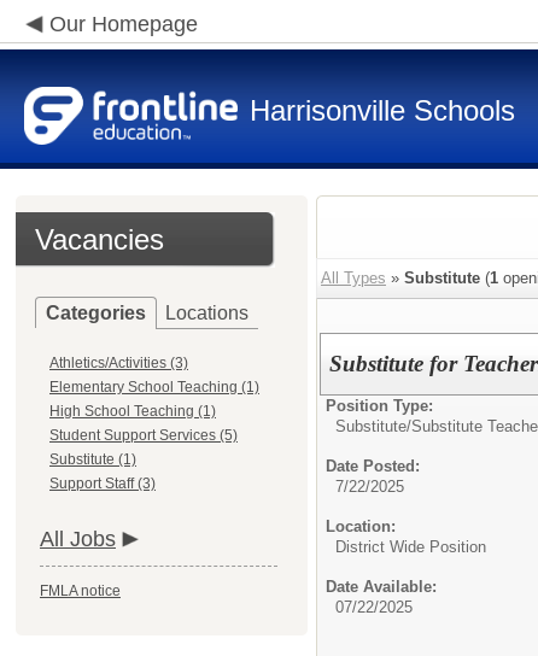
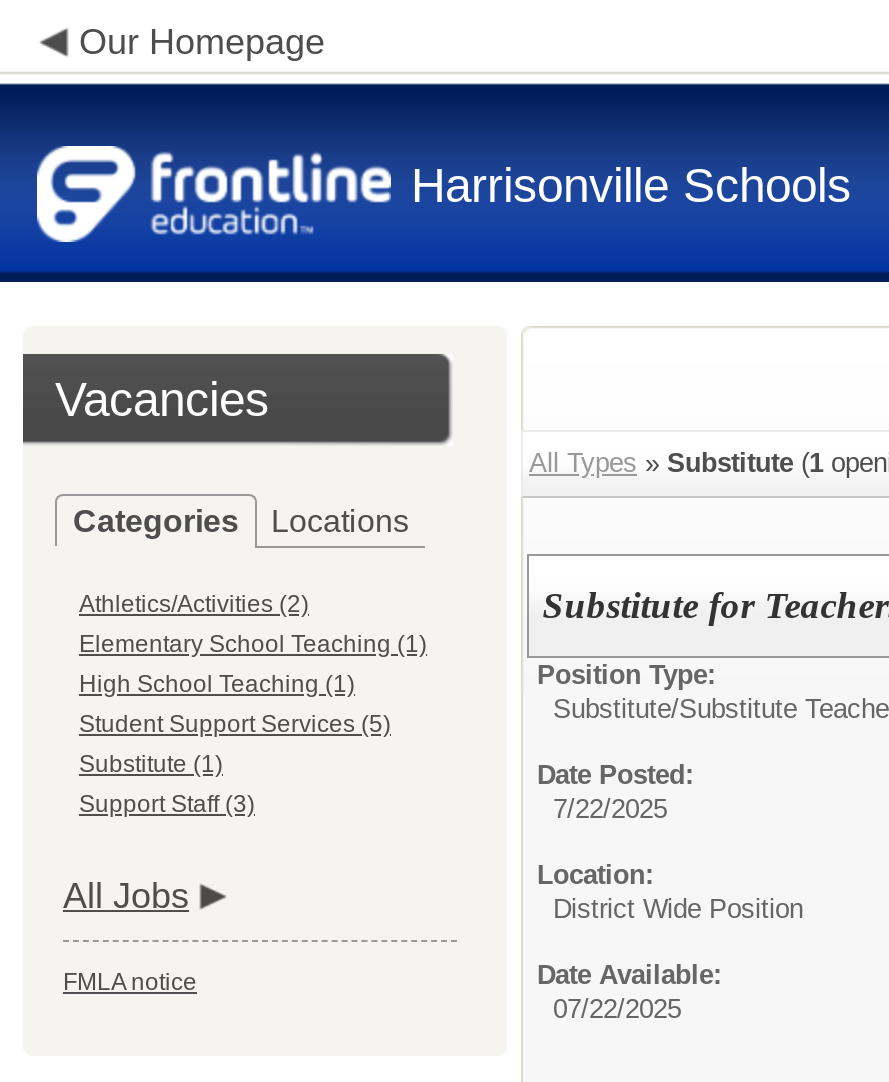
[49,355,188,371] Athletics/Activities (3) -> [79,590,309,618] Athletics/Activities (2)

